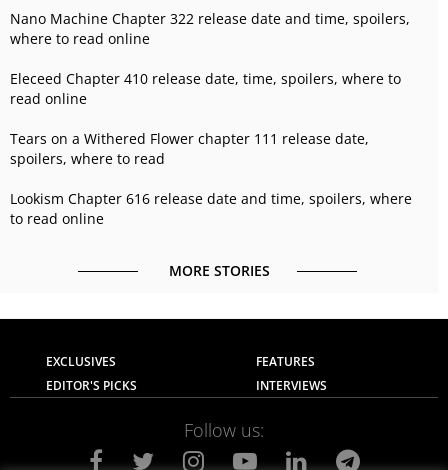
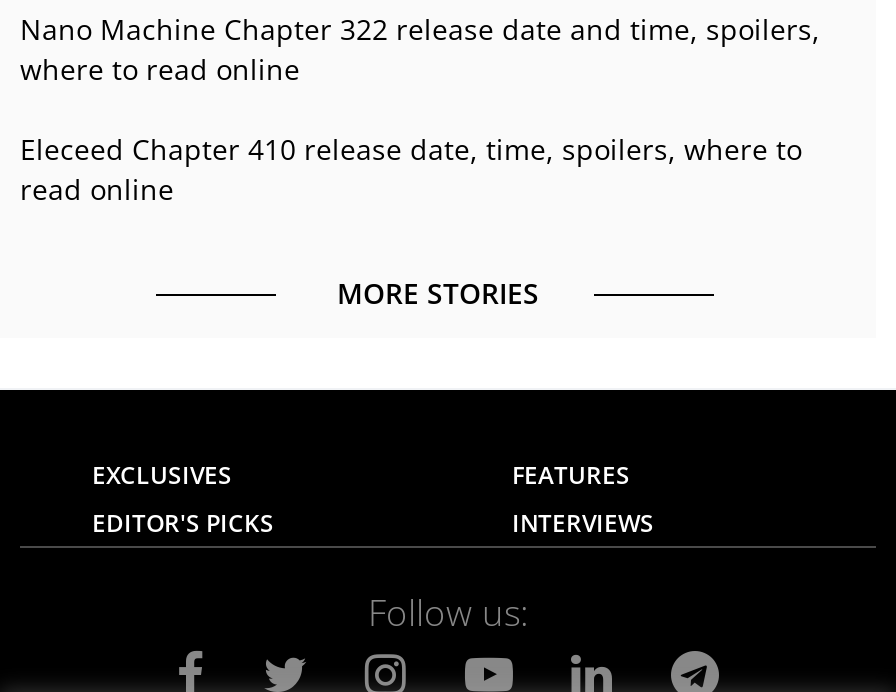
[10,129,412,228] Tears on a Withered Flower chapter 111 release date, | spoilers, where to read | Lookism Chapter 616 release date and time, spoilers, where | to read online -> none

